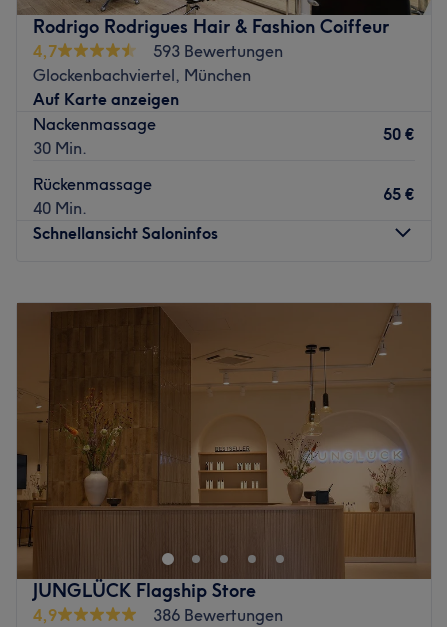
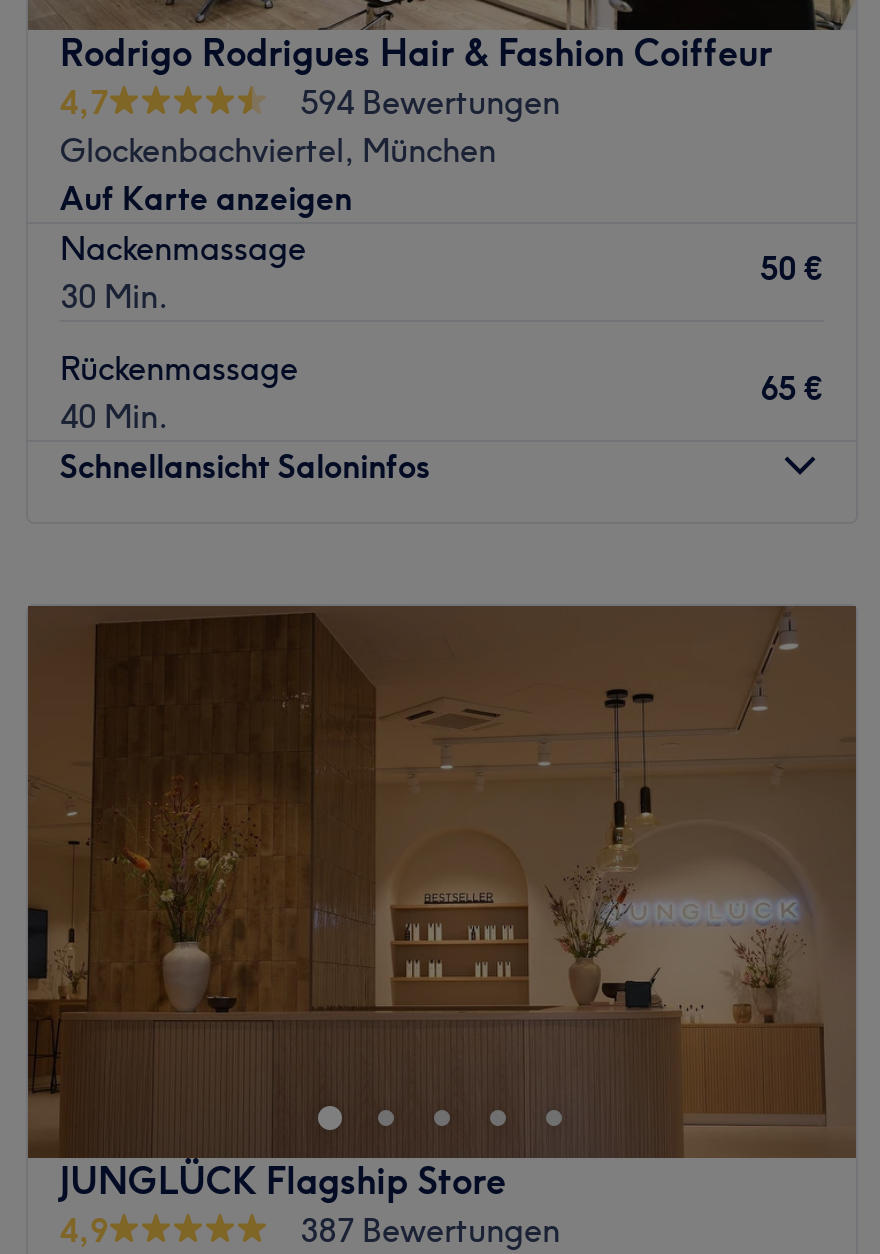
[153,41,283,61] 593 Bewertungen -> [300,82,560,122] 594 Bewertungen
[153,605,283,625] 386 Bewertungen -> [300,1210,560,1250] 387 Bewertungen

